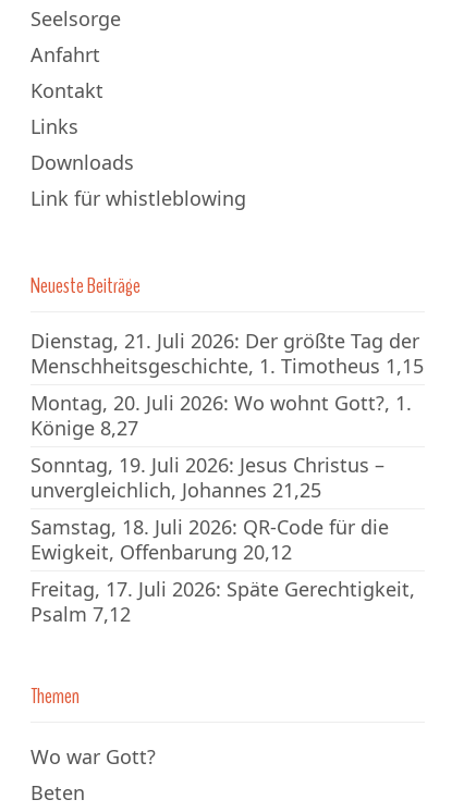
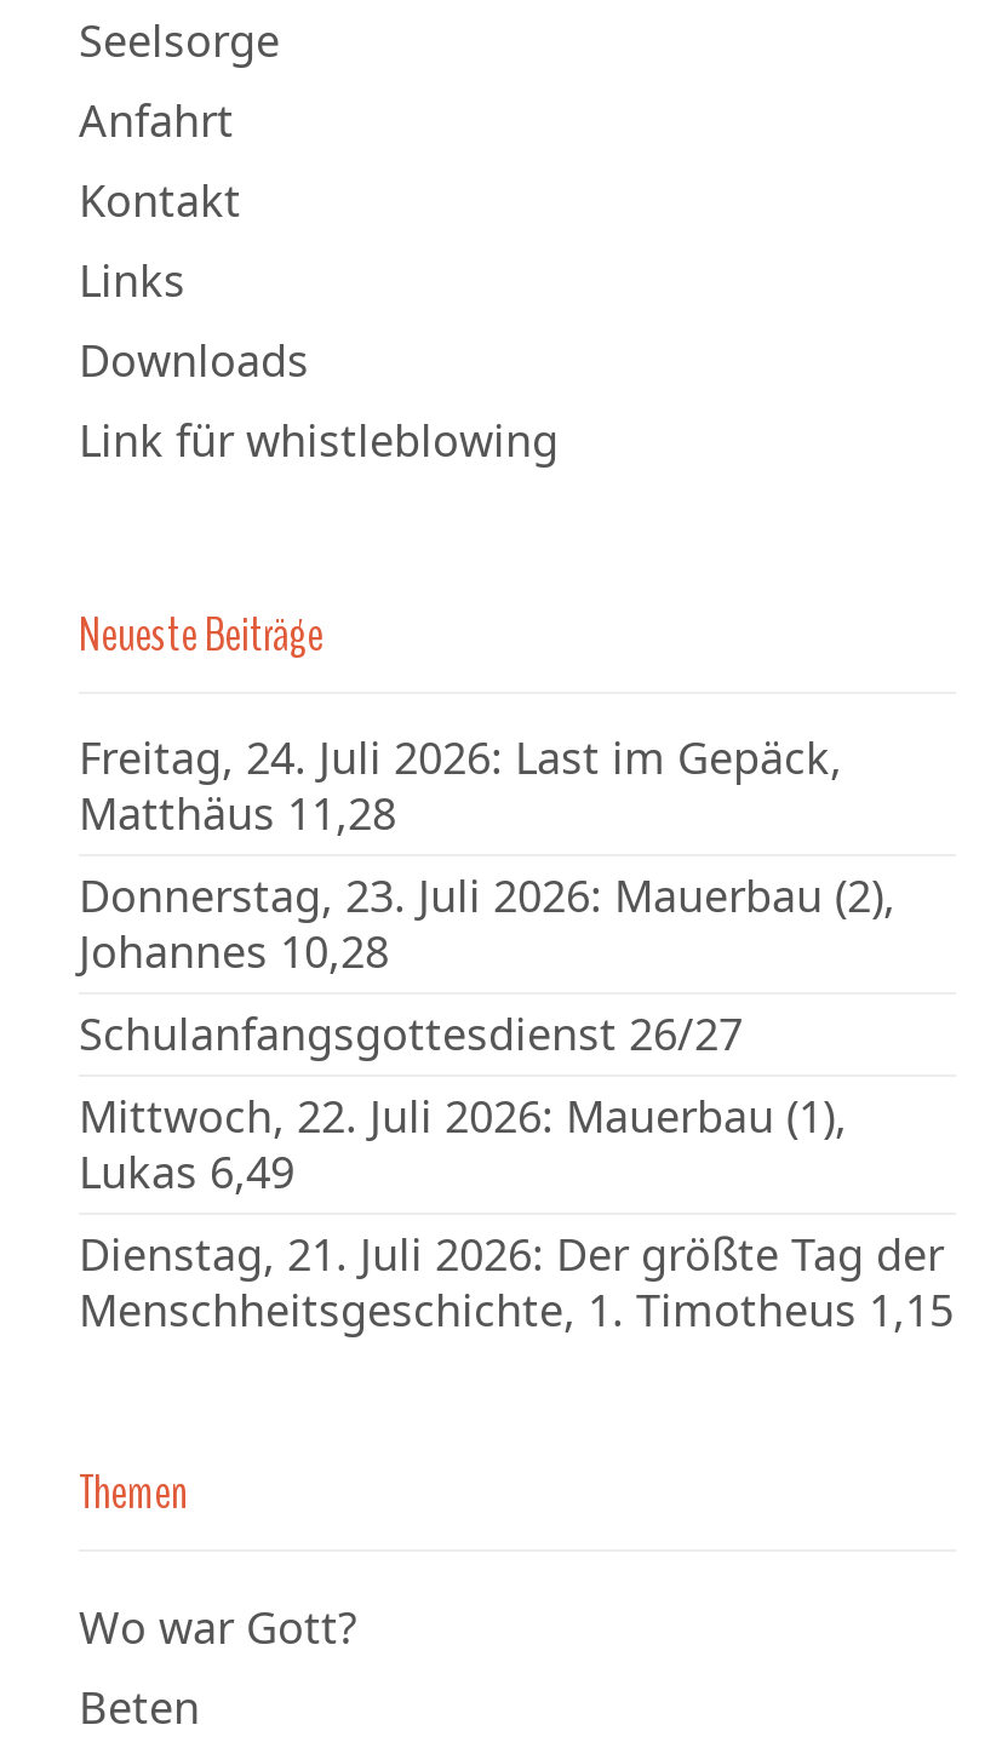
none -> [79,728,895,1200] Freitag, 24. Juli 2026: Last im Gepäck, | Matthäus 11,28 | Donnerstag, 23. Juli 2026: Mauerbau (2), | Johannes 10,28 | Schulanfangsgottesdienst 26/27 | Mittwoch, 22. Juli 2026: Mauerbau (1), | Lukas 6,49
moved [30,328,424,379] -> [79,1225,954,1339]: Dienstag, 21. Juli 2026: Der größte Tag der | Menschheitsgeschichte, 1. Timotheus 1,15
[30,390,415,627] Montag, 20. Juli 2026: Wo wohnt Gott?, 1. | Könige 8,27 | Sonntag, 19. Juli 2026: Jesus Christus – | unvergleichlich, Johannes 21,25 | Samstag, 18. Juli 2026: QR-Code für die | Ewigkeit, Offenbarung 20,12 | Freitag, 17. Juli 2026: Späte Gerechtigkeit, | Psalm 7,12 -> none

